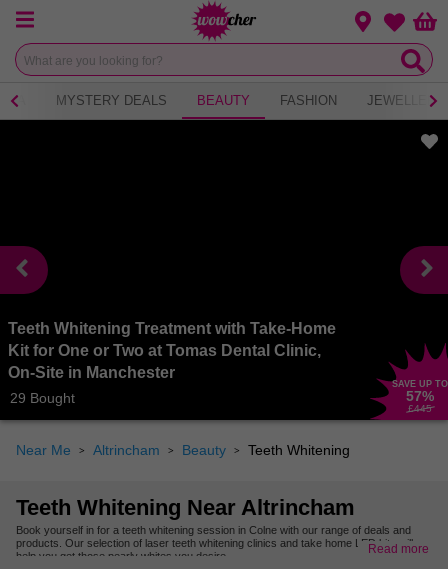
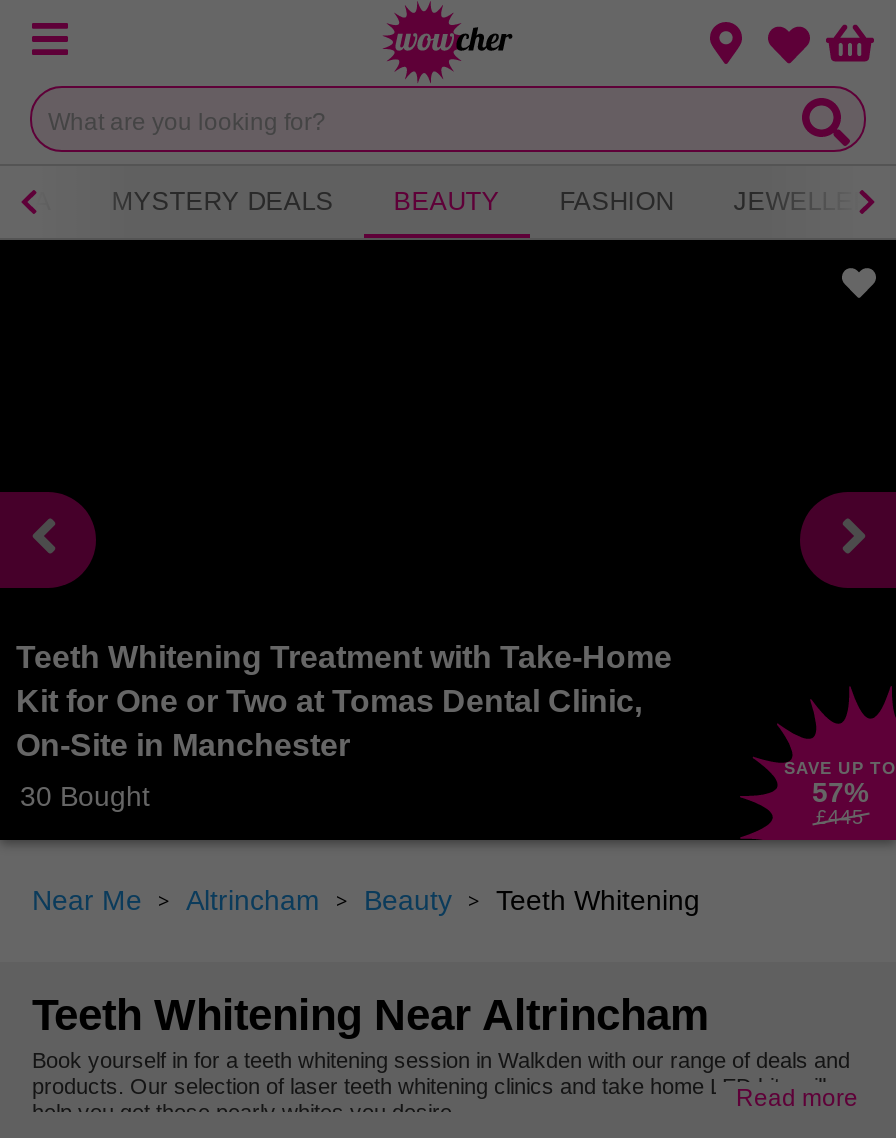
[10,390,75,406] 29 Bought -> [20,779,150,811] 30 Bought
[16,524,411,536] Book yourself in for a teeth whitening session in Colne with our range of deals and -> [32,1047,850,1071] Book yourself in for a teeth whitening session in Walkden with our range of deals and

